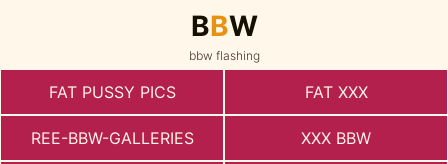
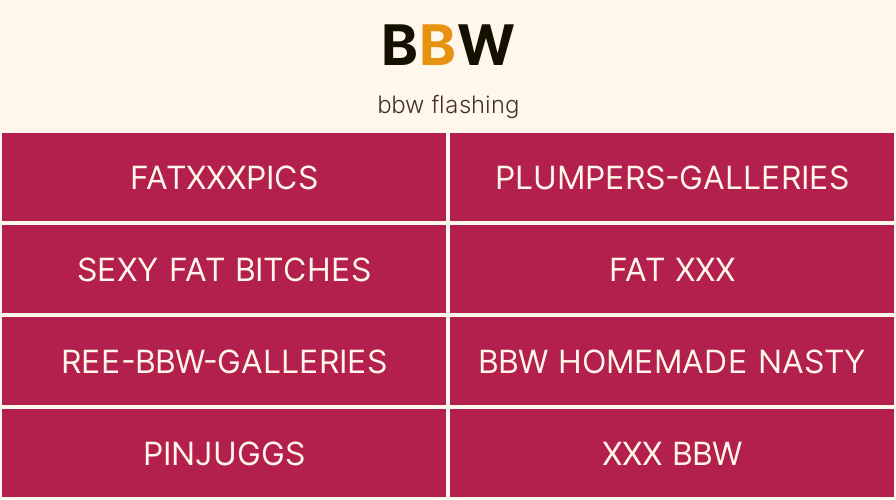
[48,82,175,102] FAT PUSSY PICS -> [77,157,849,289] FATXXXPICS | PLUMPERS-GALLERIES | SEXY FAT BITCHES
none -> [143,341,866,473] BBW HOMEMADE NASTY | PINJUGGS

